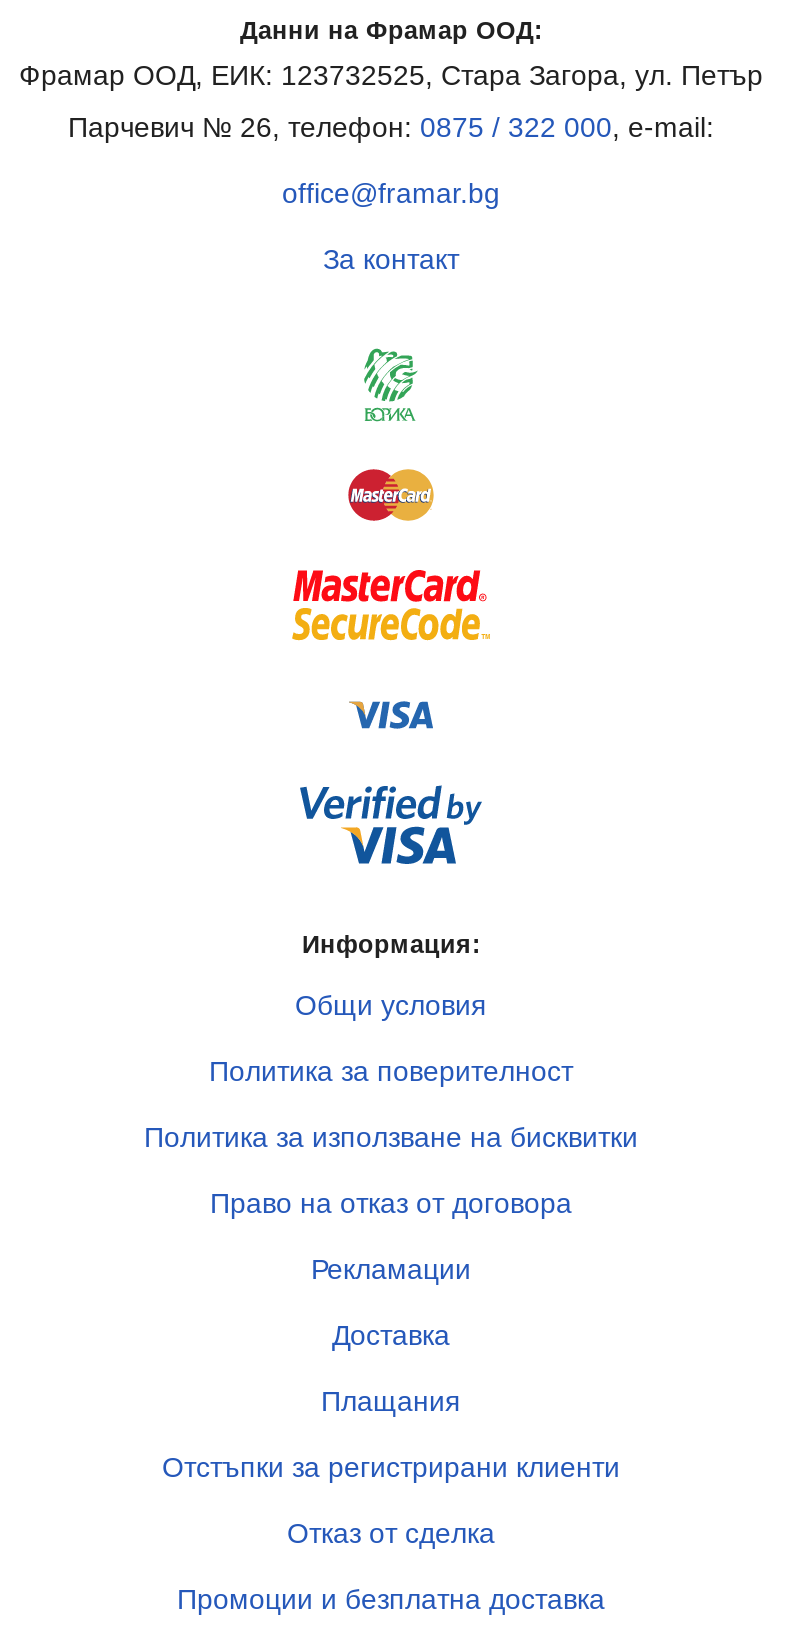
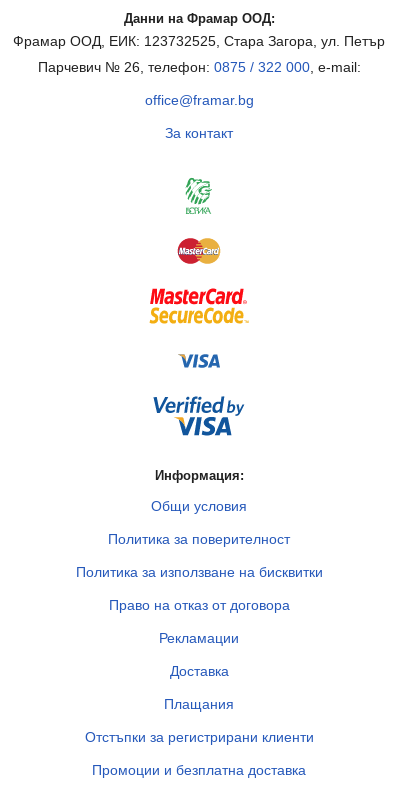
[287,1516,495,1548] Отказ от сделка -> none

